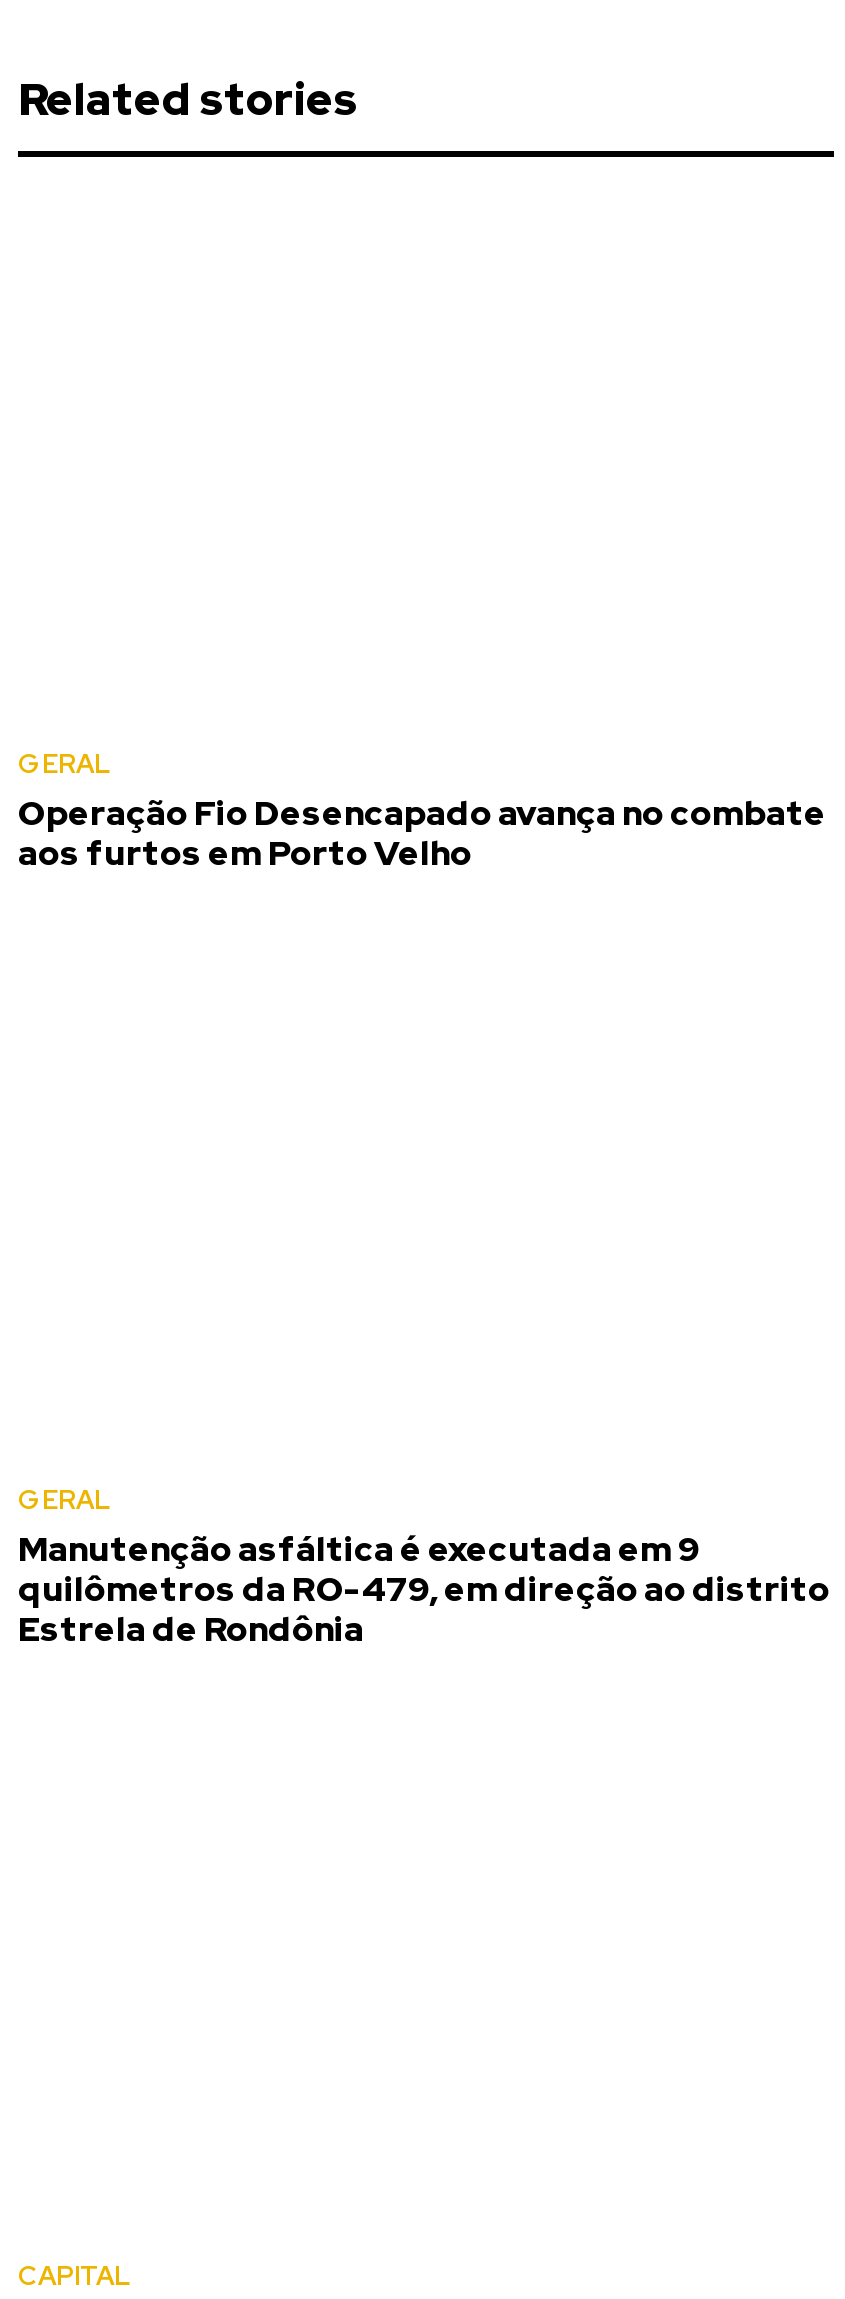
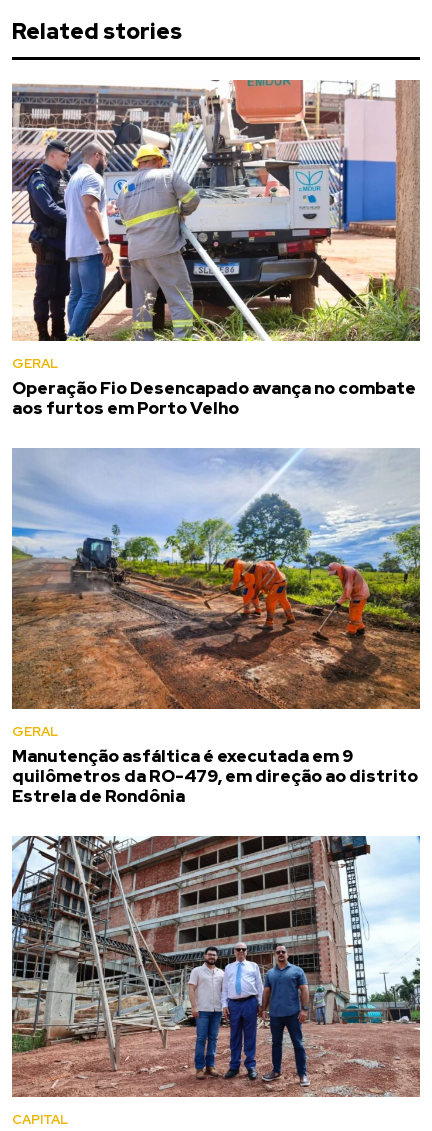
none -> [11,79,421,342] [image]
none -> [11,447,421,710] [image]
none -> [11,835,421,1098] [image]

